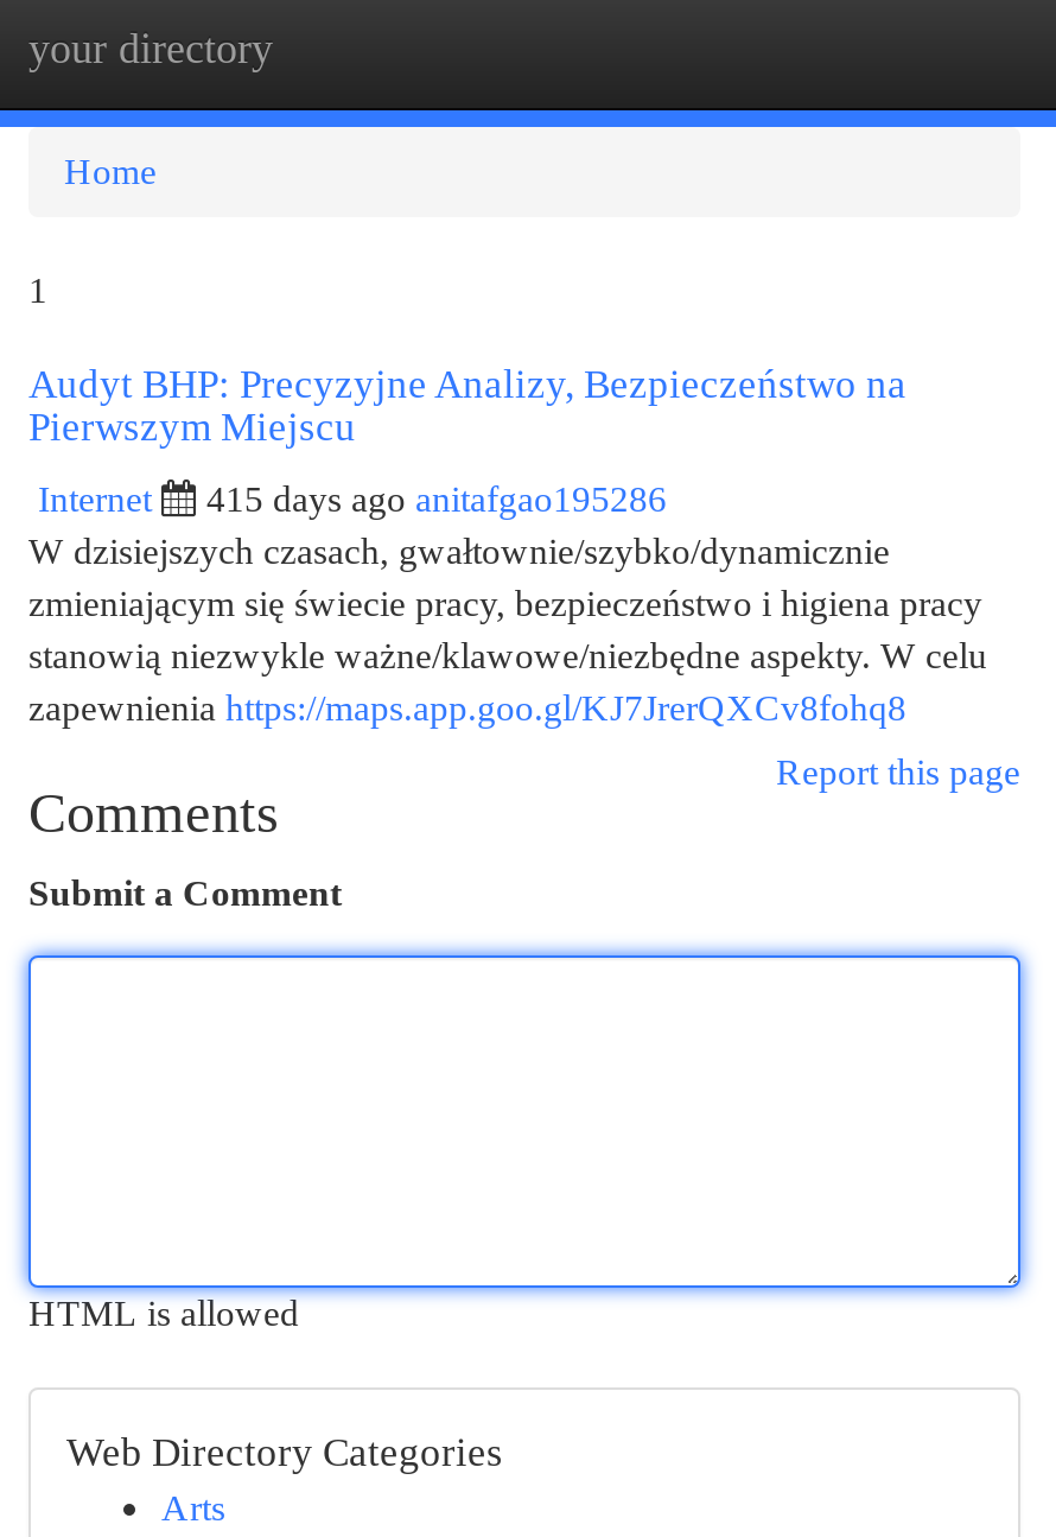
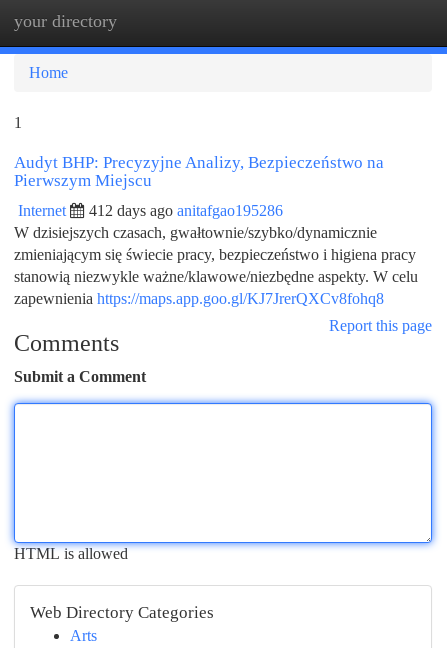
[206,478,667,519] 415 days ago anitafgao195286 -> [89,202,283,219] 412 days ago anitafgao195286

